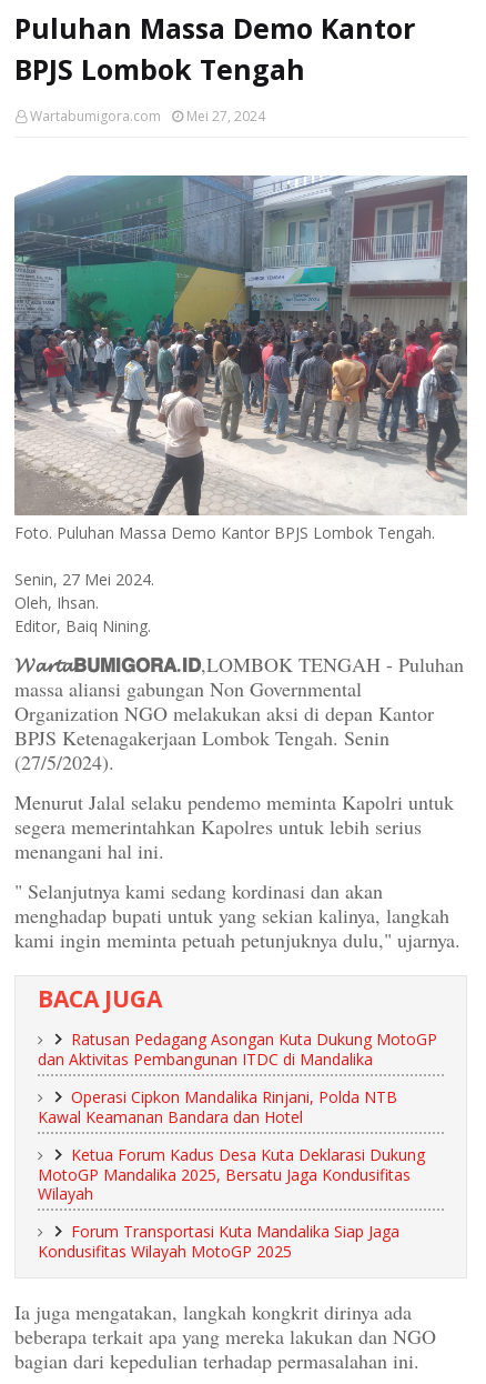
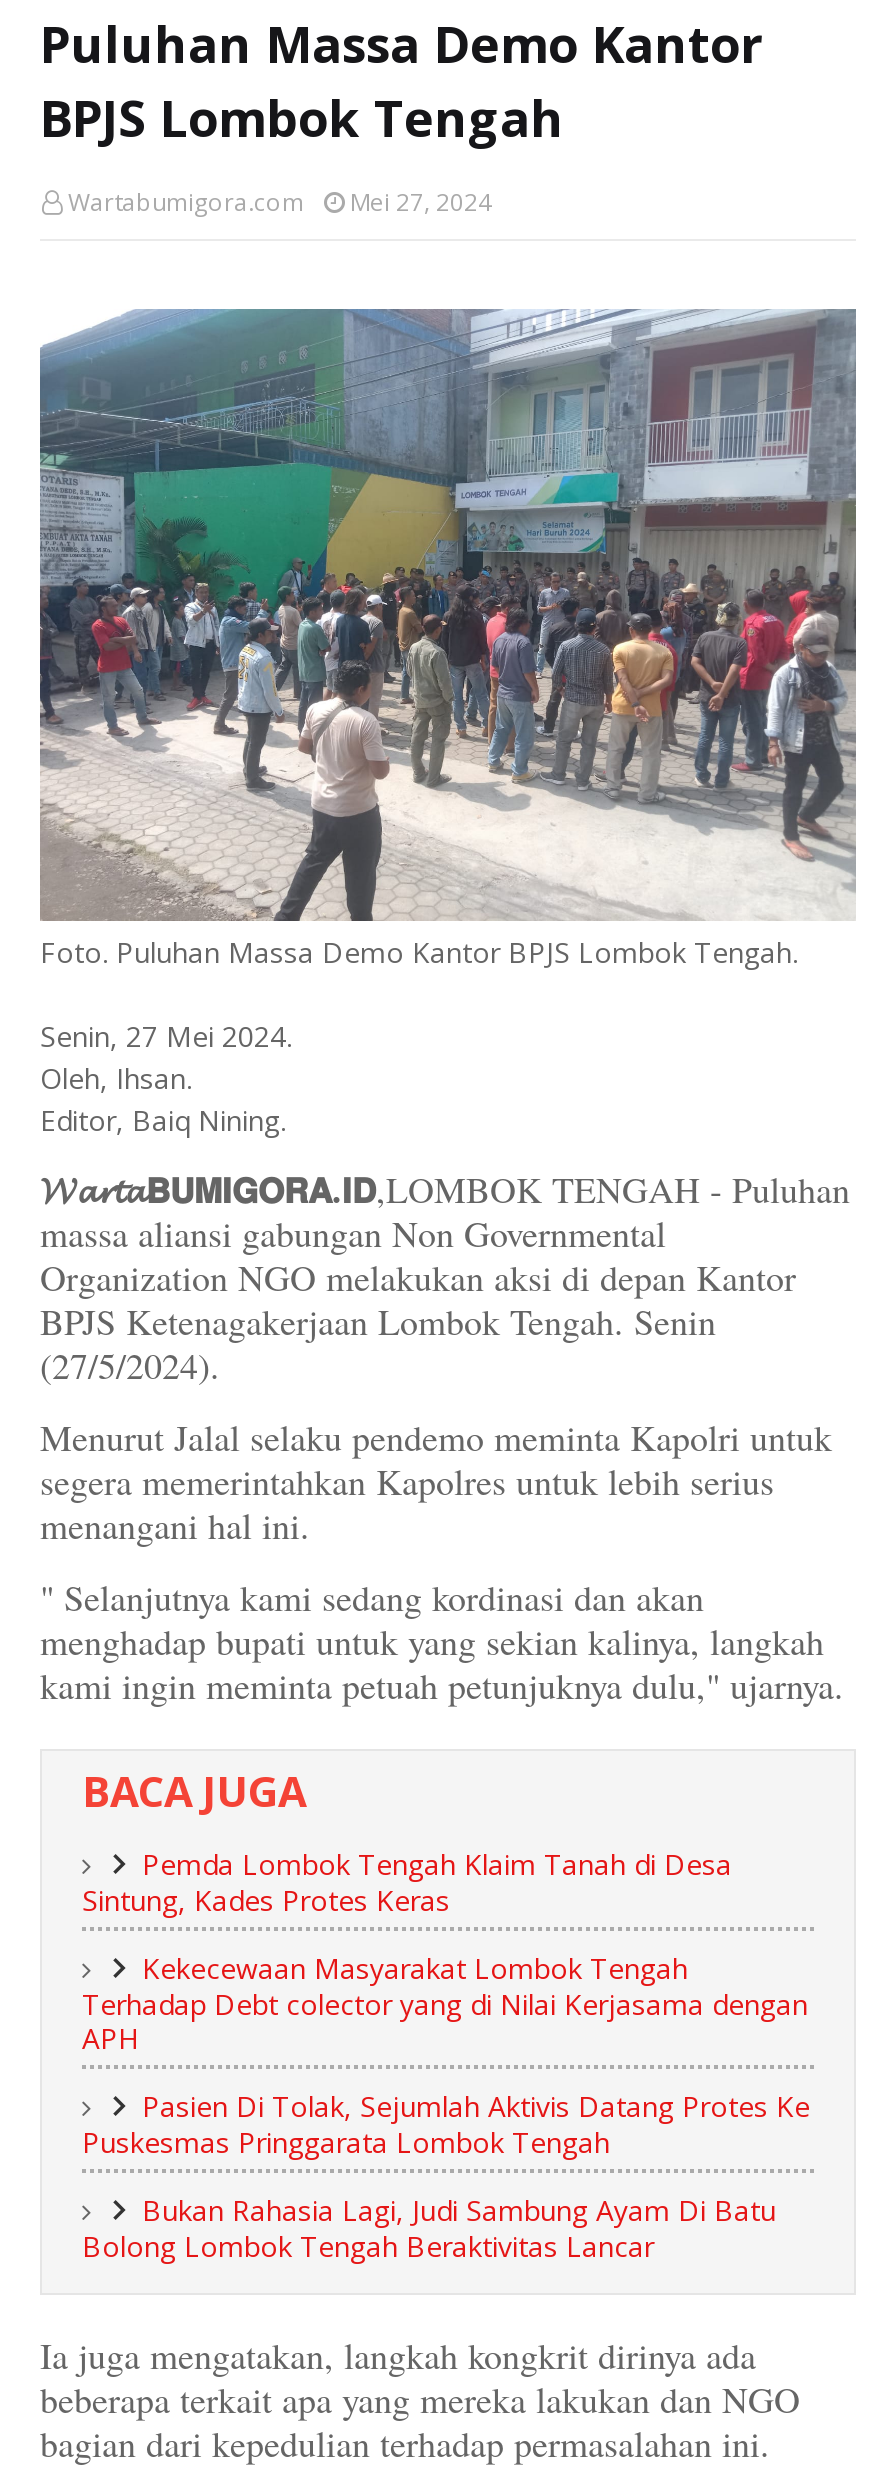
[38,1029,437,1070] Ratusan Pedagang Asongan Kuta Dukung MotoGP | dan Aktivitas Pembangunan ITDC di Mandalika -> [82,1846,732,1920] Pemda Lombok Tengah Klaim Tanah di Desa | Sintung, Kades Protes Keras
[38,1087,397,1128] Operasi Cipkon Mandalika Rinjani, Polda NTB | Kawal Keamanan Bandara dan Hotel -> [82,1950,808,2058] Kekecewaan Masyarakat Lombok Tengah | Terhadap Debt colector yang di Nilai Kerjasama dengan | APH
[38,1145,425,1205] Ketua Forum Kadus Desa Kuta Deklarasi Dukung | MotoGP Mandalika 2025, Bersatu Jaga Kondusifitas | Wilayah -> [82,2088,810,2162] Pasien Di Tolak, Sejumlah Aktivis Datang Protes Ke | Puskesmas Pringgarata Lombok Tengah
[38,1221,399,1262] Forum Transportasi Kuta Mandalika Siap Jaga | Kondusifitas Wilayah MotoGP 2025 -> [82,2192,776,2266] Bukan Rahasia Lagi, Judi Sambung Ayam Di Batu | Bolong Lombok Tengah Beraktivitas Lancar

